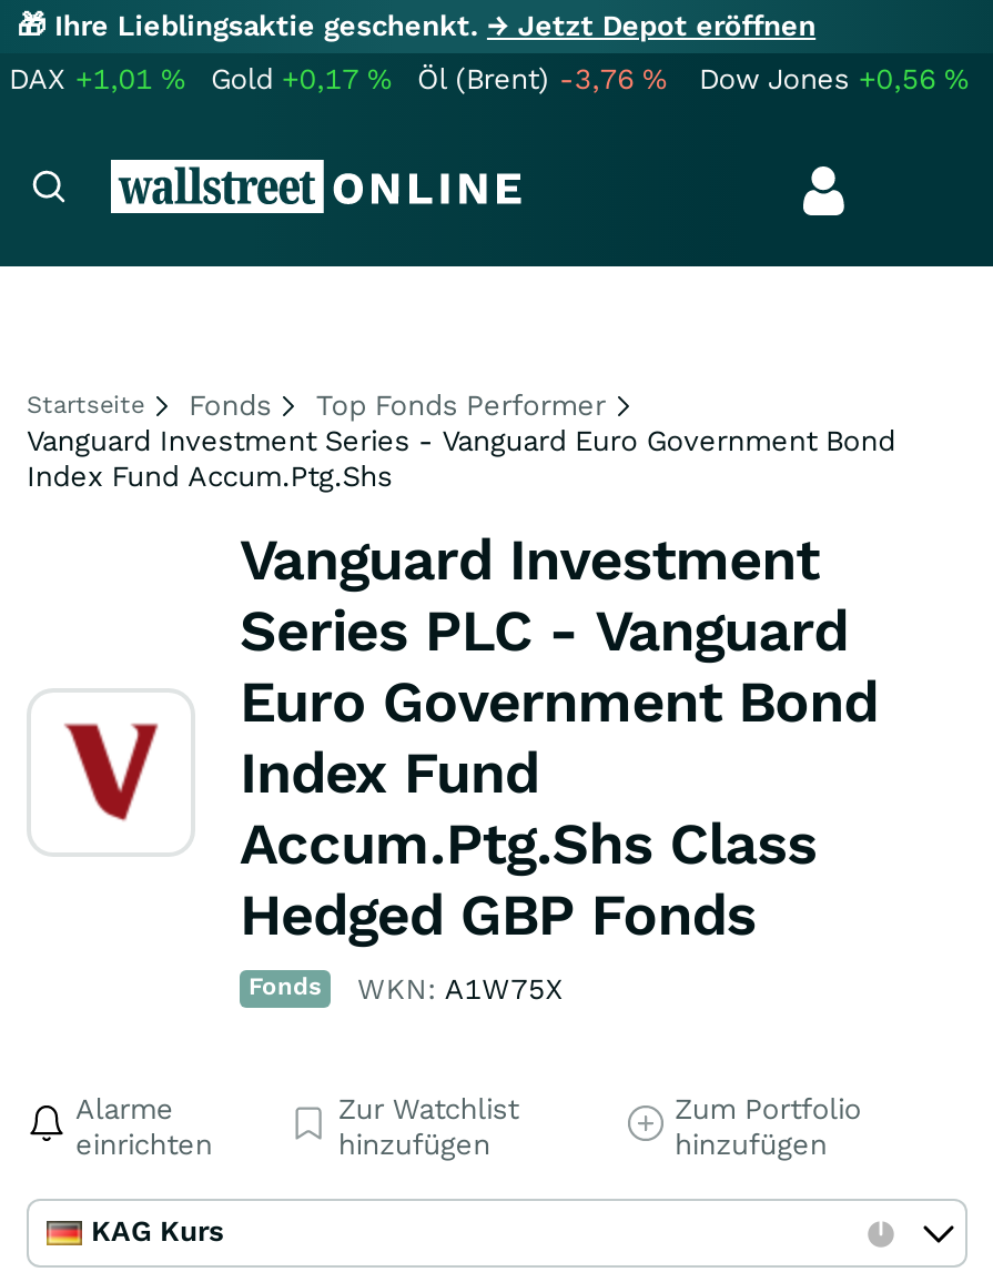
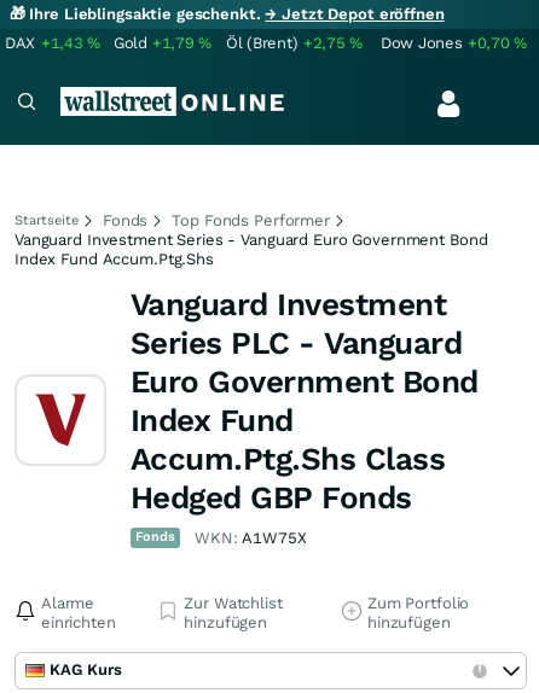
[9,62,185,95] DAX +1,01% -> [5,34,101,52] DAX +1,43%
[211,62,391,95] Gold +0,17% -> [114,34,212,52] Gold +1,79%
[417,62,666,95] Öl (Brent) -3,76% -> [226,34,363,52] Öl (Brent) +2,75%
[699,62,968,95] Dow Jones +0,56% -> [381,34,527,52] Dow Jones +0,70%

